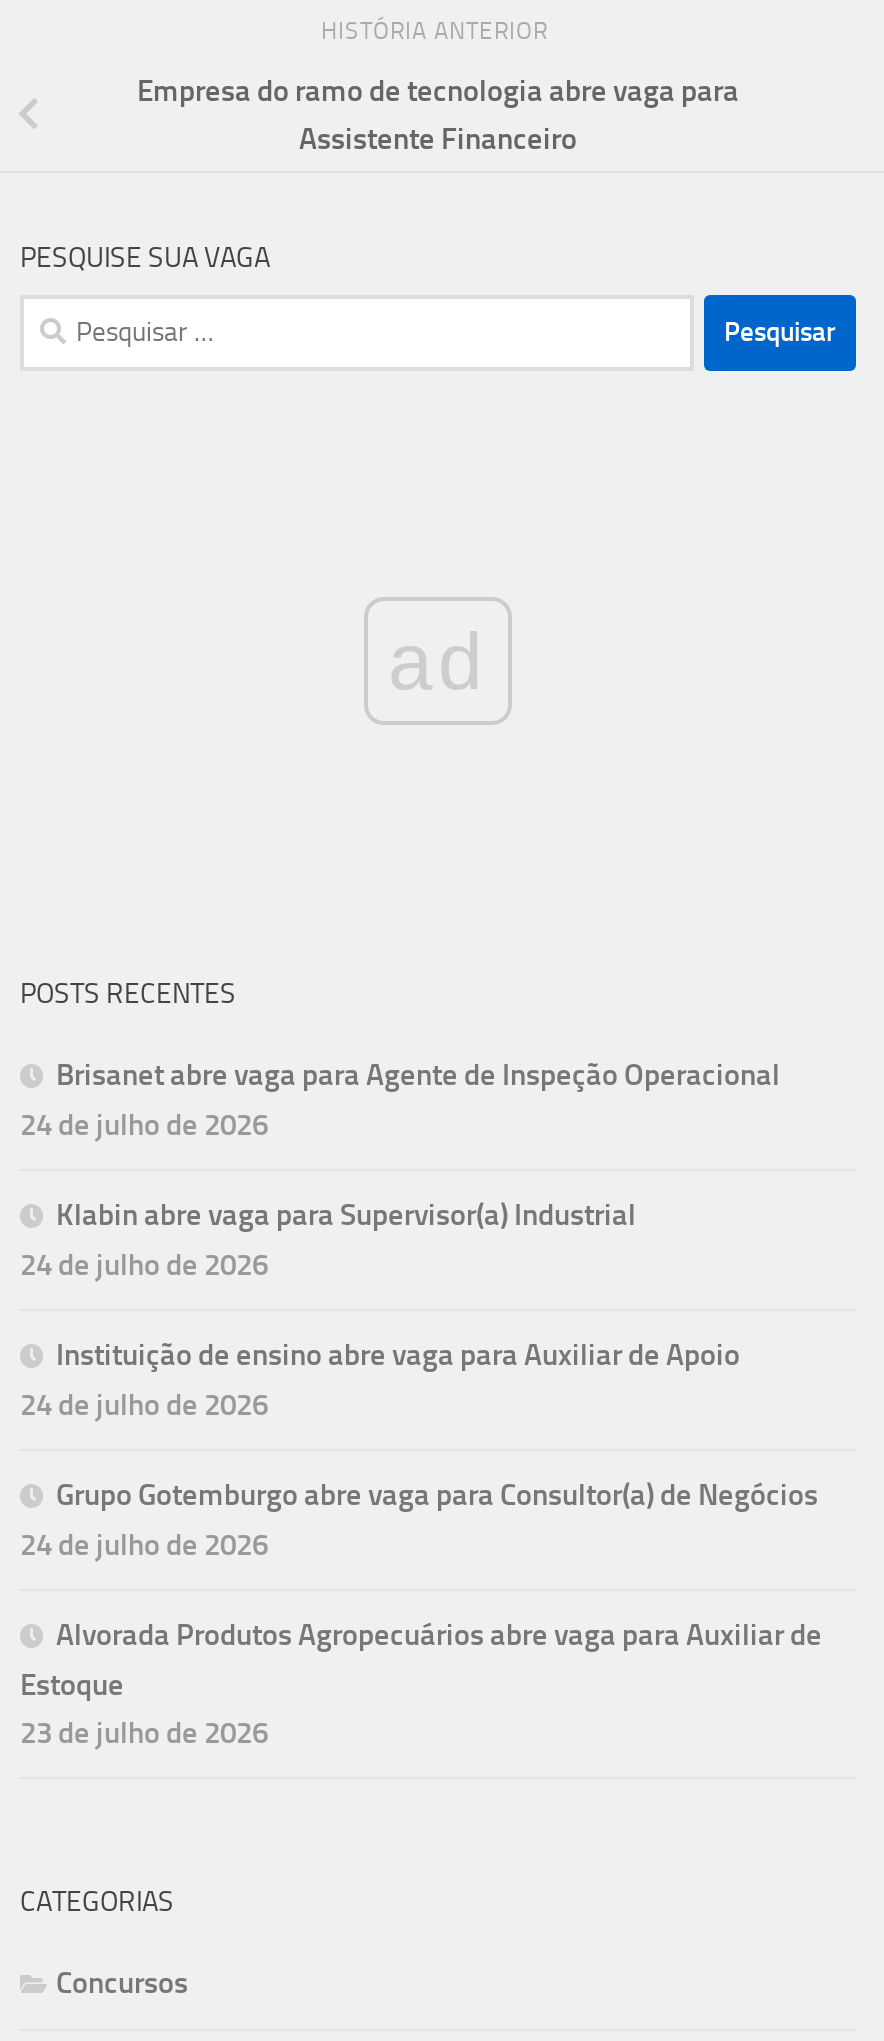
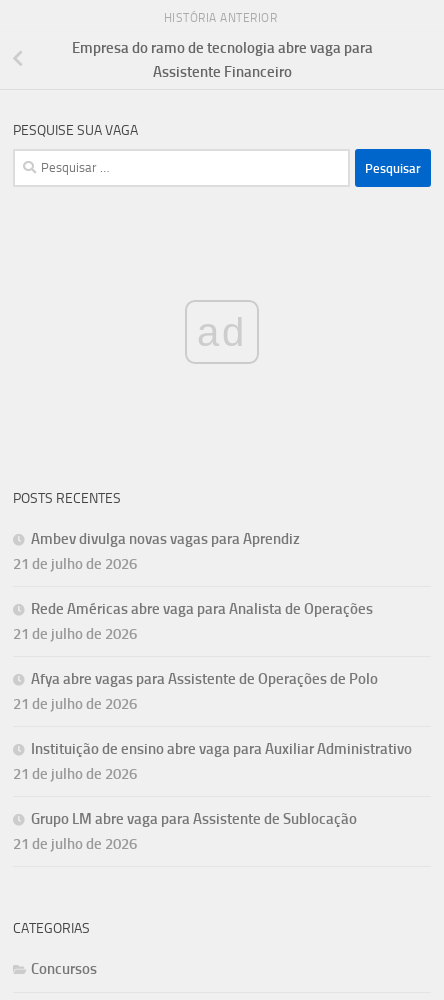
[20,1057,780,1143] Brisanet abre vaga para Agente de Inspeção Operacional | 24 de julho de 2026 -> [13,530,300,573] Ambev divulga novas vagas para Aprendiz | 21 de julho de 2026
[20,1197,636,1283] Klabin abre vaga para Supervisor(a) Industrial | 24 de julho de 2026 -> [13,600,373,643] Rede Américas abre vaga para Analista de Operações | 21 de julho de 2026
[20,1337,740,1423] Instituição de ensino abre vaga para Auxiliar de Apoio | 24 de julho de 2026 -> [13,670,378,713] Afya abre vagas para Assistente de Operações de Polo | 21 de julho de 2026
[20,1477,818,1563] Grupo Gotemburgo abre vaga para Consultor(a) de Negócios | 24 de julho de 2026 -> [13,740,412,783] Instituição de ensino abre vaga para Auxiliar Administrativo | 21 de julho de 2026
[20,1617,822,1751] Alvorada Produtos Agropecuários abre vaga para Auxiliar de | Estoque | 23 de julho de 2026 -> [13,810,357,853] Grupo LM abre vaga para Assistente de Sublocação | 21 de julho de 2026

